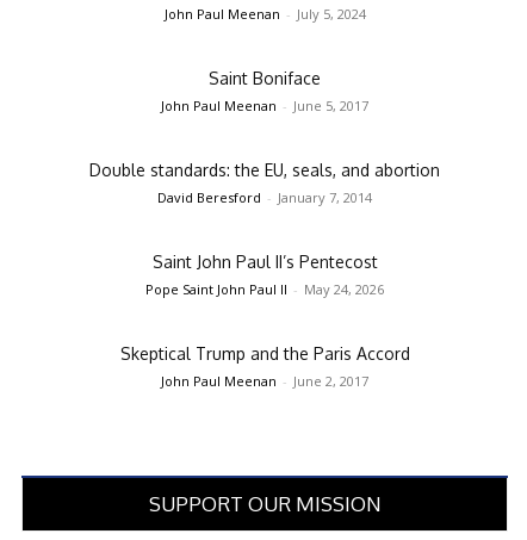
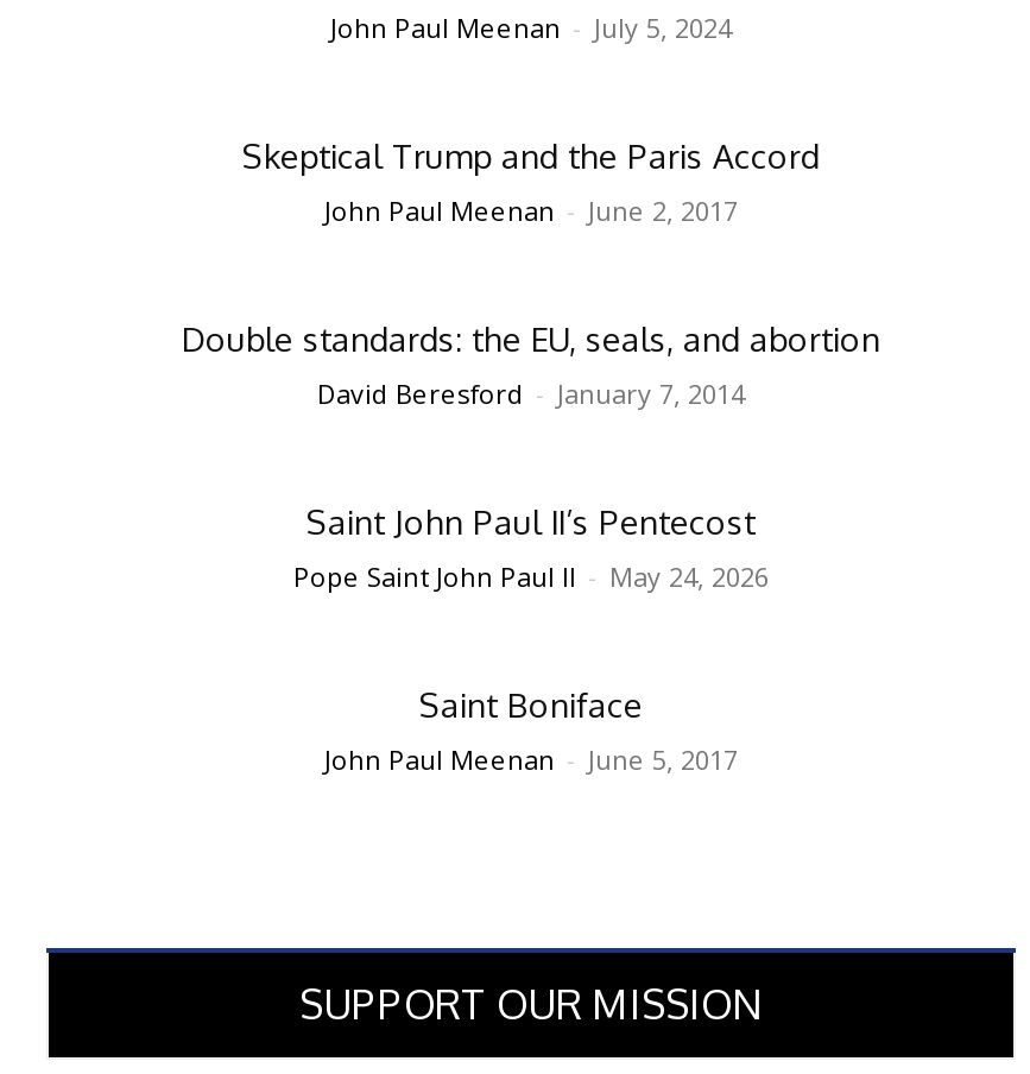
moved [161,68,368,114] -> [324,684,738,777]: Saint Boniface | John Paul Meenan - June 5, 2017
moved [120,343,410,390] -> [242,135,820,228]: Skeptical Trump and the Paris Accord | John Paul Meenan - June 2, 2017

